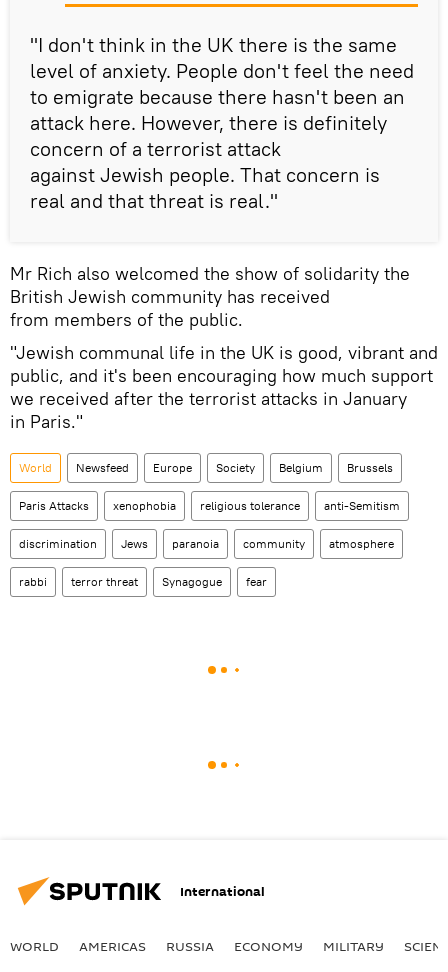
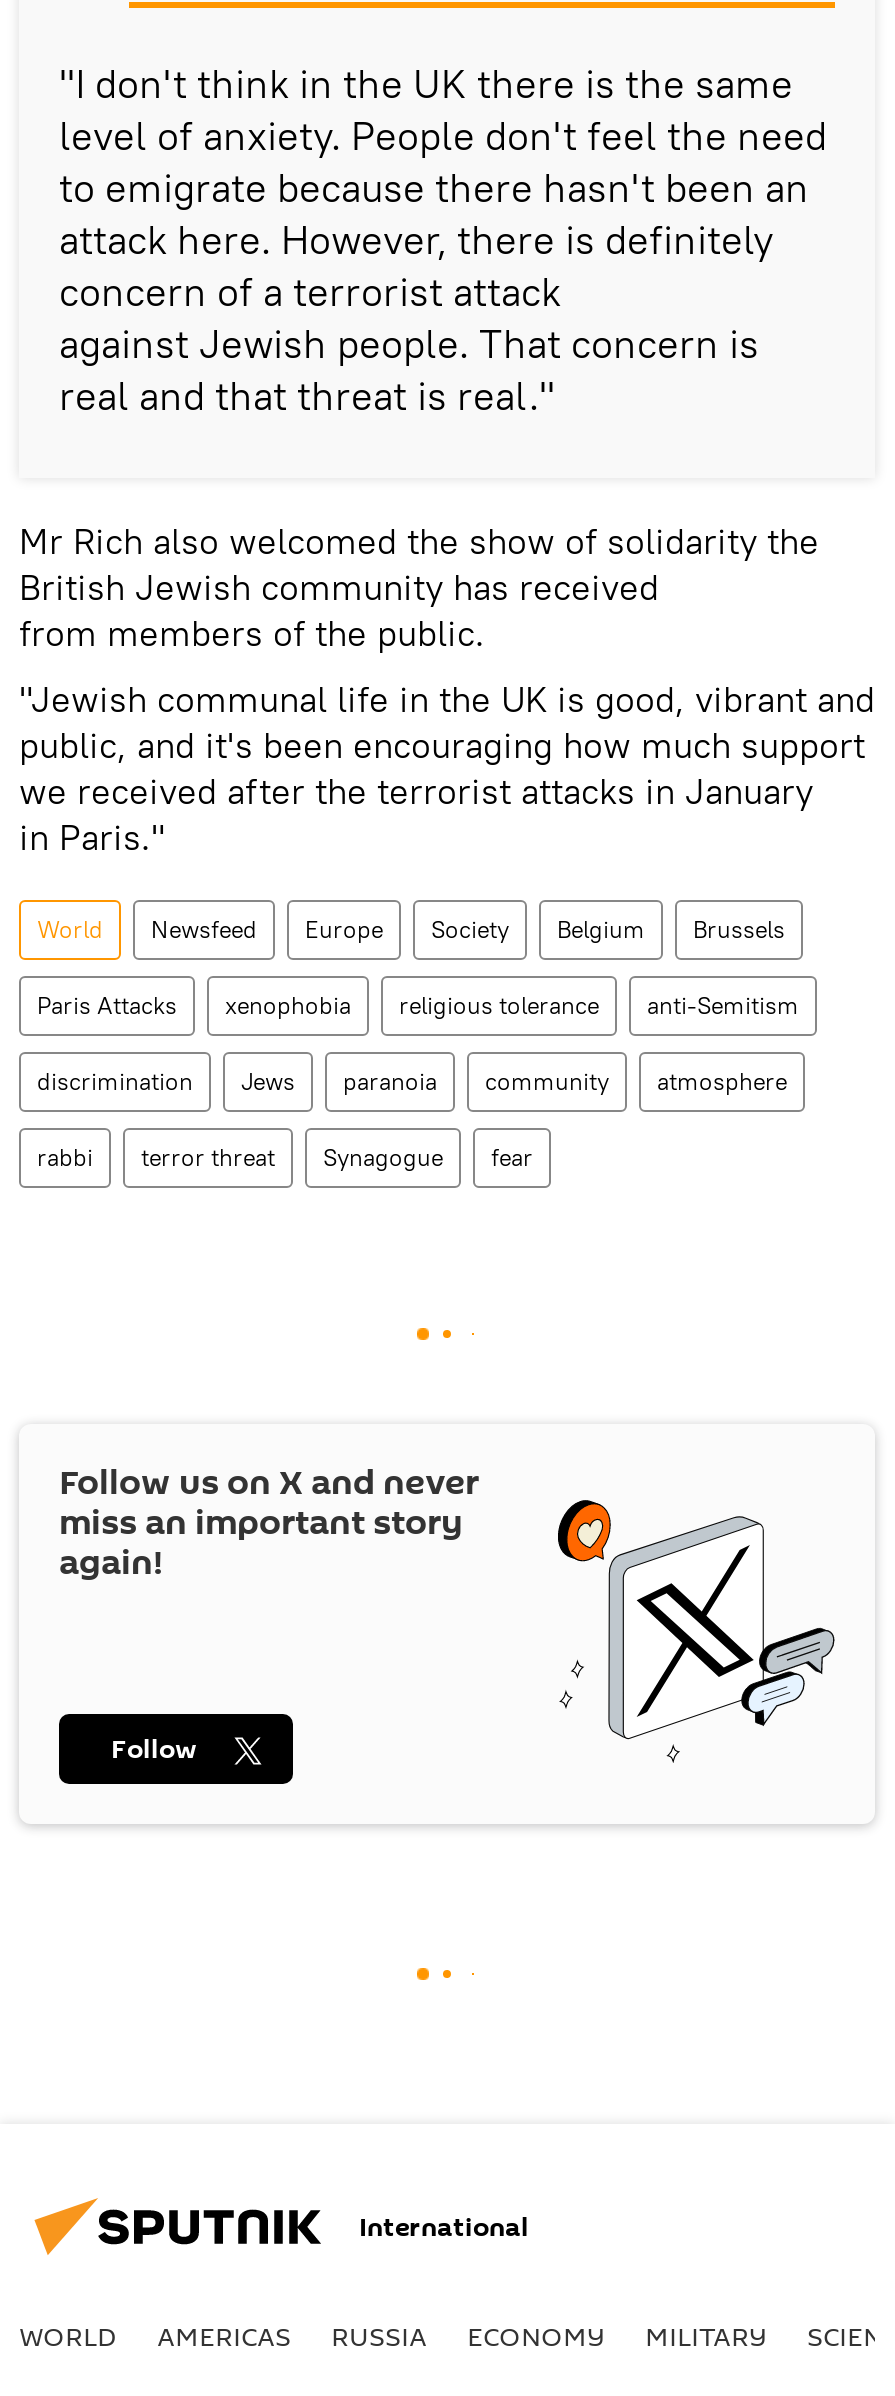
none -> [59,1458,837,1764] [image] | Follow us on X and never | miss an important story | again!
none -> [111,1730,197,1768] Follow

